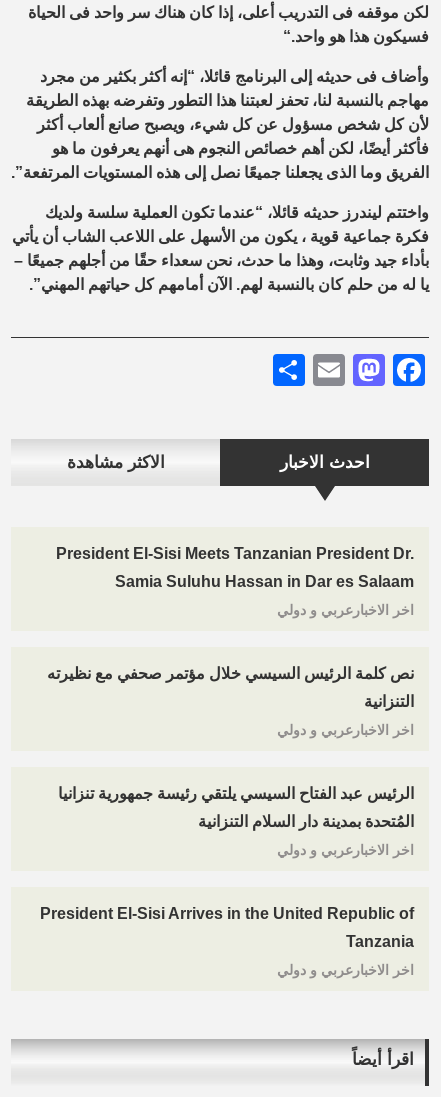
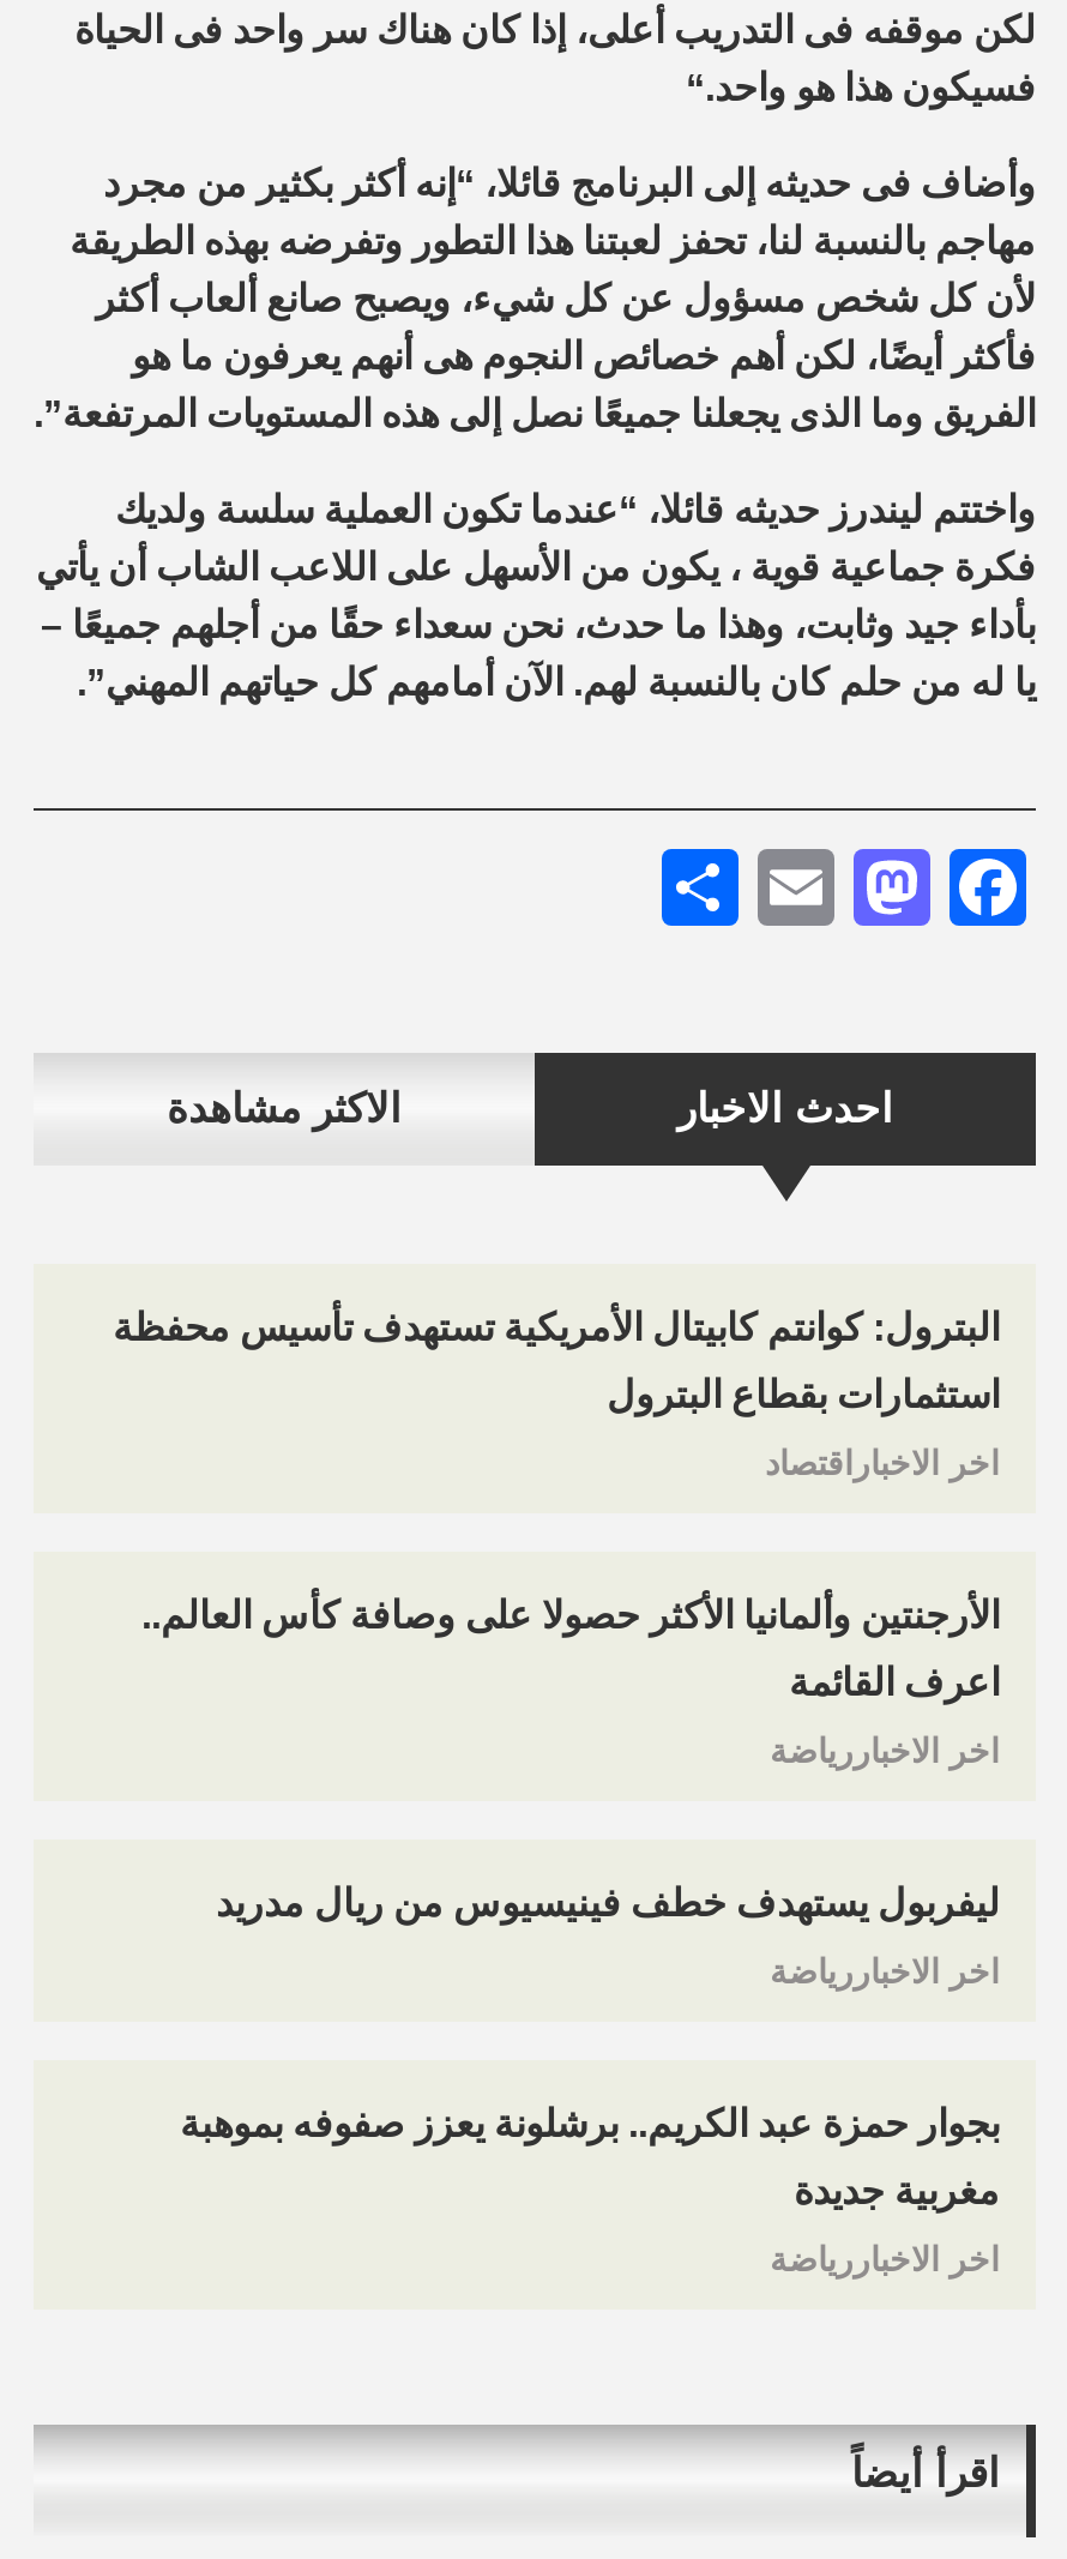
[56,545,414,618] President El-Sisi Meets Tanzanian President Dr. | Samia Suluhu Hassan in Dar es Salaam | اخر الاخبارعربي و دولي -> [113,1307,1000,1482] البترول: كوانتم كابيتال الأمريكية تستهدف تأسيس محفظة | استثمارات بقطاع البترول | اخر الاخباراقتصاد
[47,665,414,738] نص كلمة الرئيس السيسي خلال مؤتمر صحفي مع نظيرته | التنزانية | اخر الاخبارعربي و دولي -> [141,1595,1000,1770] الأرجنتين وألمانيا الأكثر حصولا على وصافة كأس العالم.. | اعرف القائمة | اخر الاخباررياضة
[58,785,414,858] الرئيس عبد الفتاح السيسي يلتقي رئيسة جمهورية تنزانيا | المُتحدة بمدينة دار السلام التنزانية | اخر الاخبارعربي و دولي -> [216,1883,1000,1991] ليفربول يستهدف خطف فينيسيوس من ريال مدريد | اخر الاخباررياضة
[40,905,414,978] President El-Sisi Arrives in the United Republic of | Tanzania | اخر الاخبارعربي و دولي -> [180,2103,1000,2278] بجوار حمزة عبد الكريم.. برشلونة يعزز صفوفه بموهبة | مغربية جديدة | اخر الاخباررياضة

